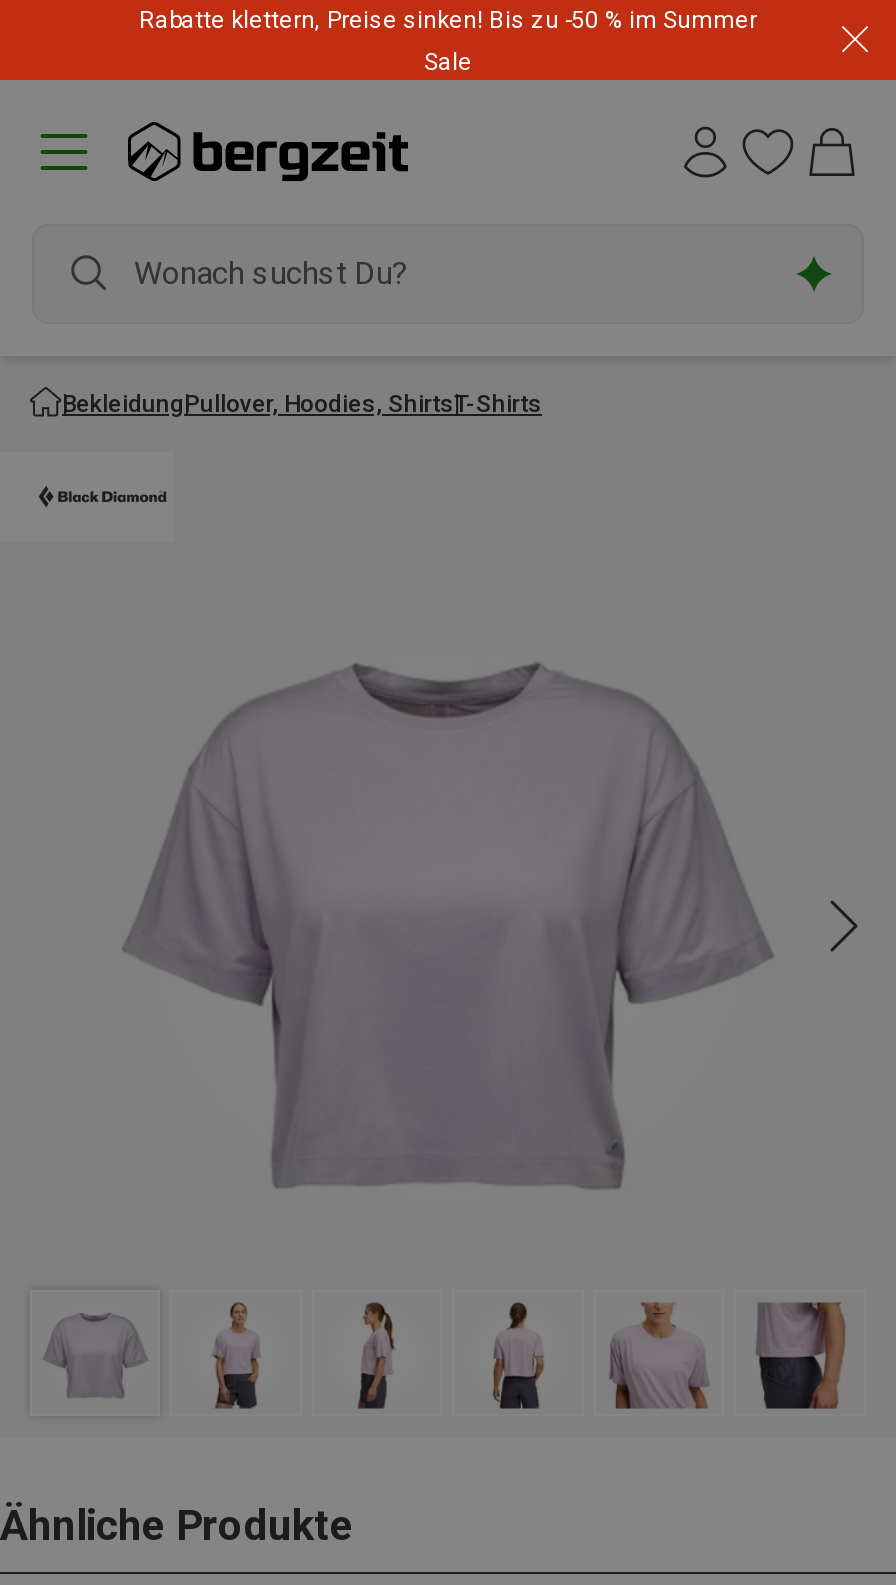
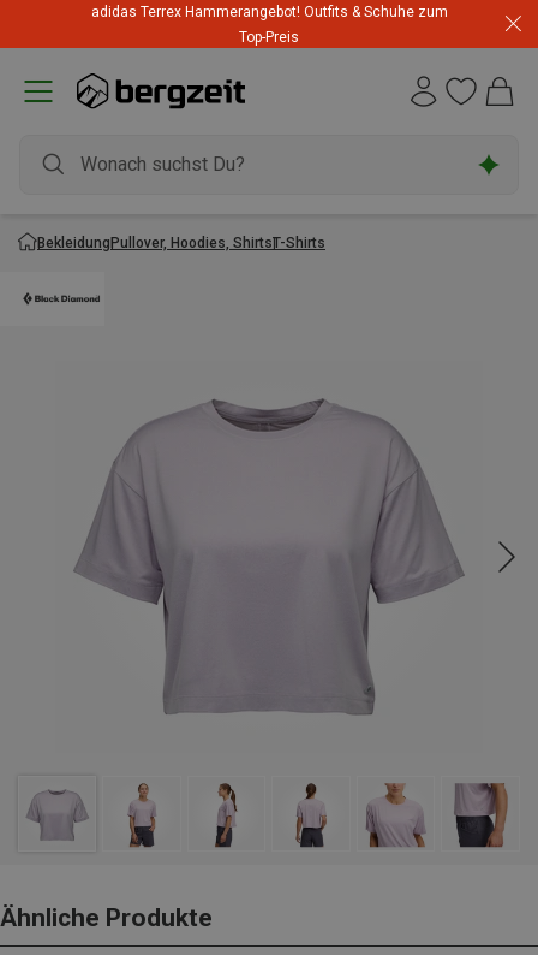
[139,6,757,34] Rabatte klettern, Preise sinken! Bis zu -50 % im Summer -> [91,4,447,20] adidas Terrex Hammerangebot! Outfits & Schuhe zum
[424,48,472,76] Sale -> [239,29,299,46] Top-Preis

